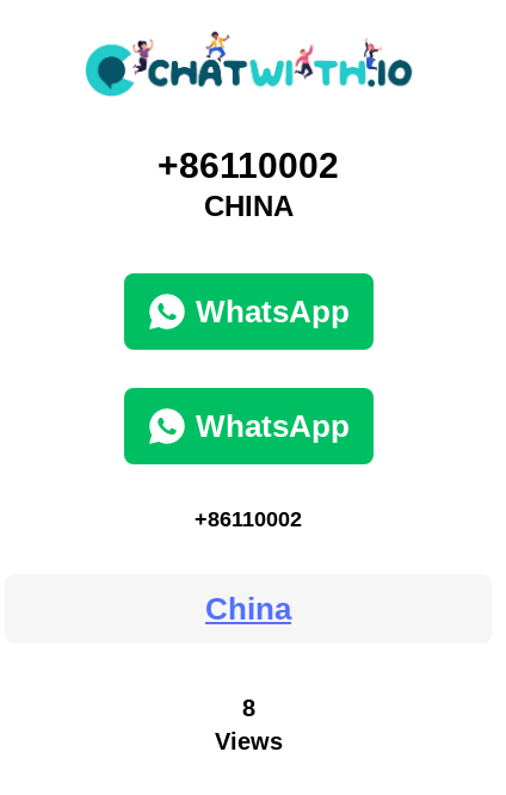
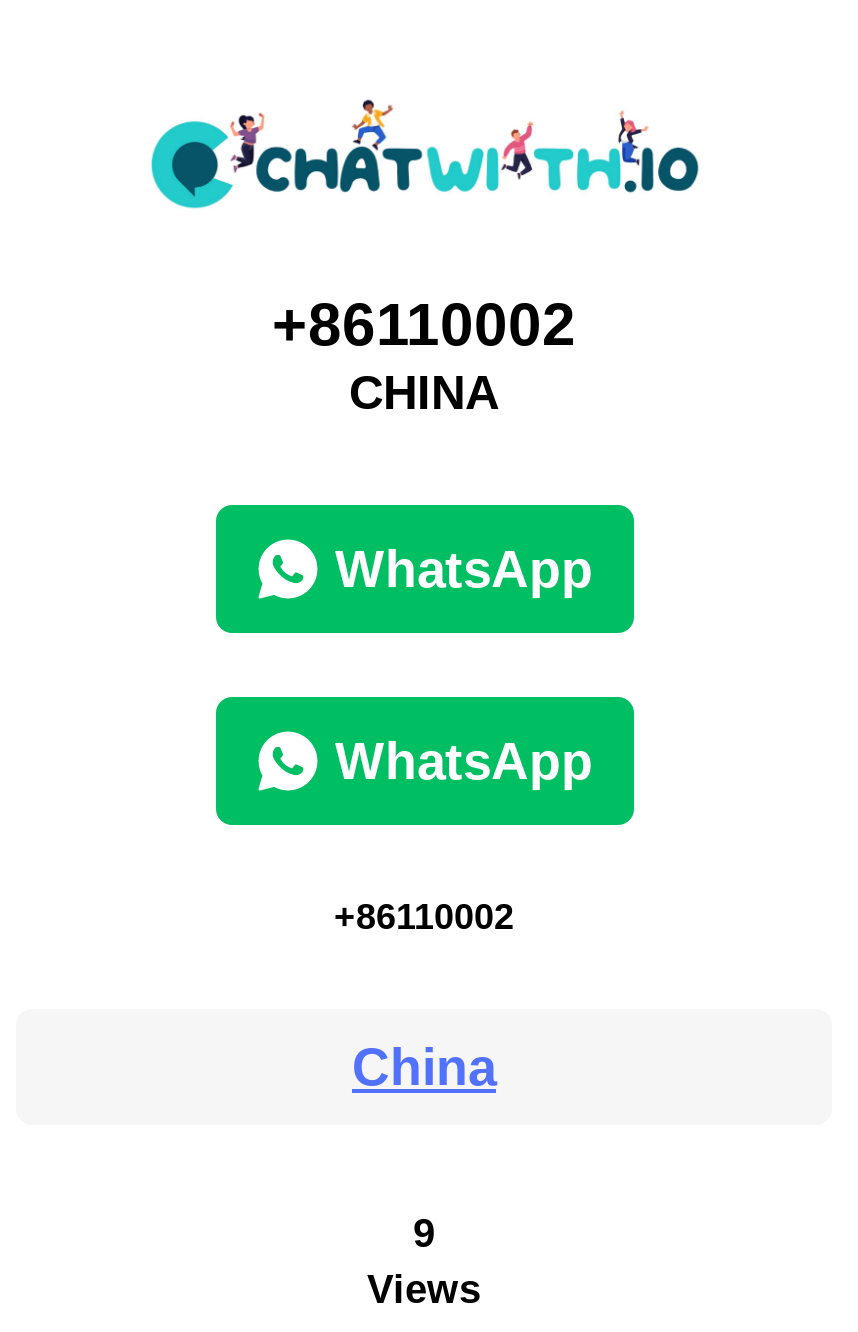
[242,694,255,721] 8 -> [413,1211,435,1255] 9

